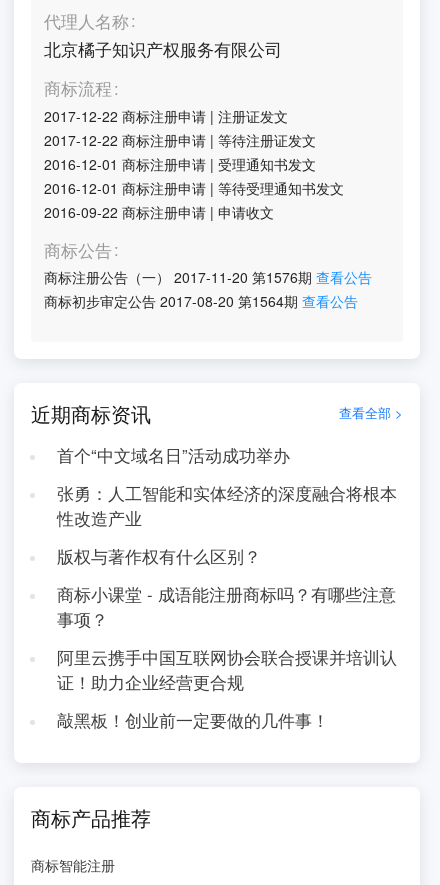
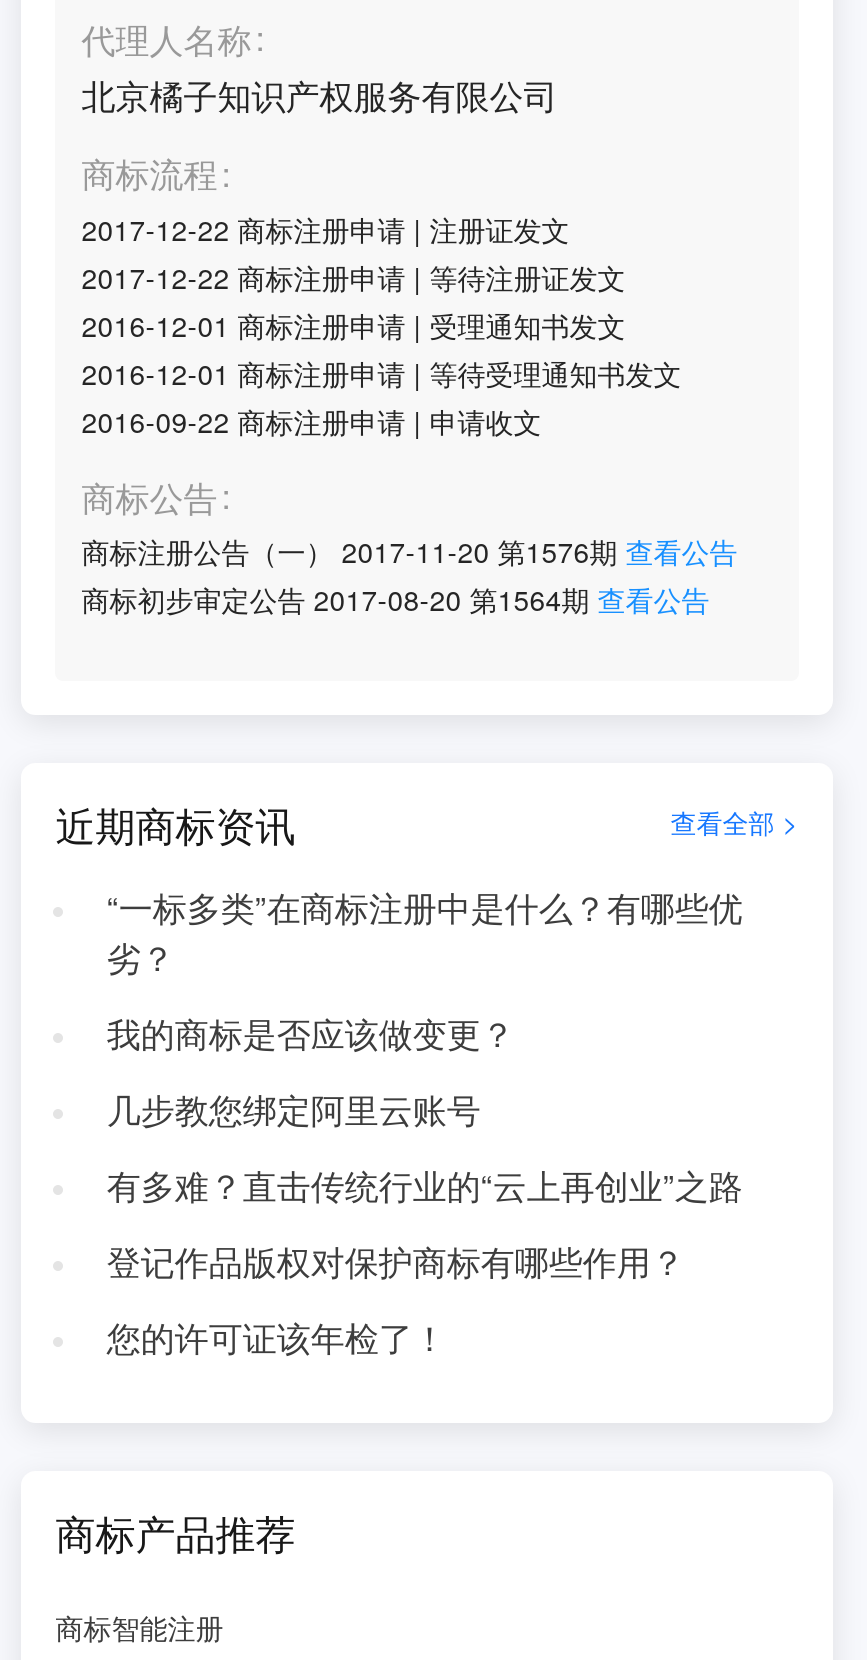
[57,443,290,467] 首个“中文域名日”活动成功举办 -> [107,883,743,981] “一标多类”在商标注册中是什么？有哪些优 | 劣？
[57,481,397,530] 张勇：人工智能和实体经济的深度融合将根本 | 性改造产业 -> [107,1009,515,1057] 我的商标是否应该做变更？
[57,544,261,568] 版权与著作权有什么区别？ -> [107,1085,481,1133] 几步教您绑定阿里云账号
[57,582,396,631] 商标小课堂 - 成语能注册商标吗？有哪些注意 | 事项？ -> [107,1161,743,1209] 有多难？直击传统行业的“云上再创业”之路
[57,645,397,694] 阿里云携手中国互联网协会联合授课并培训认 | 证！助力企业经营更合规 -> [107,1237,685,1285] 登记作品版权对保护商标有哪些作用？
[57,708,329,732] 敲黑板！创业前一定要做的几件事！ -> [107,1313,447,1361] 您的许可证该年检了！

